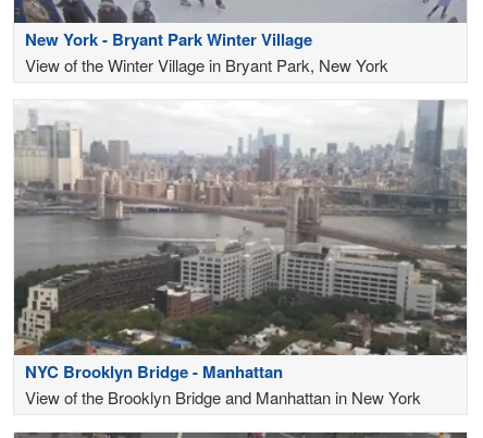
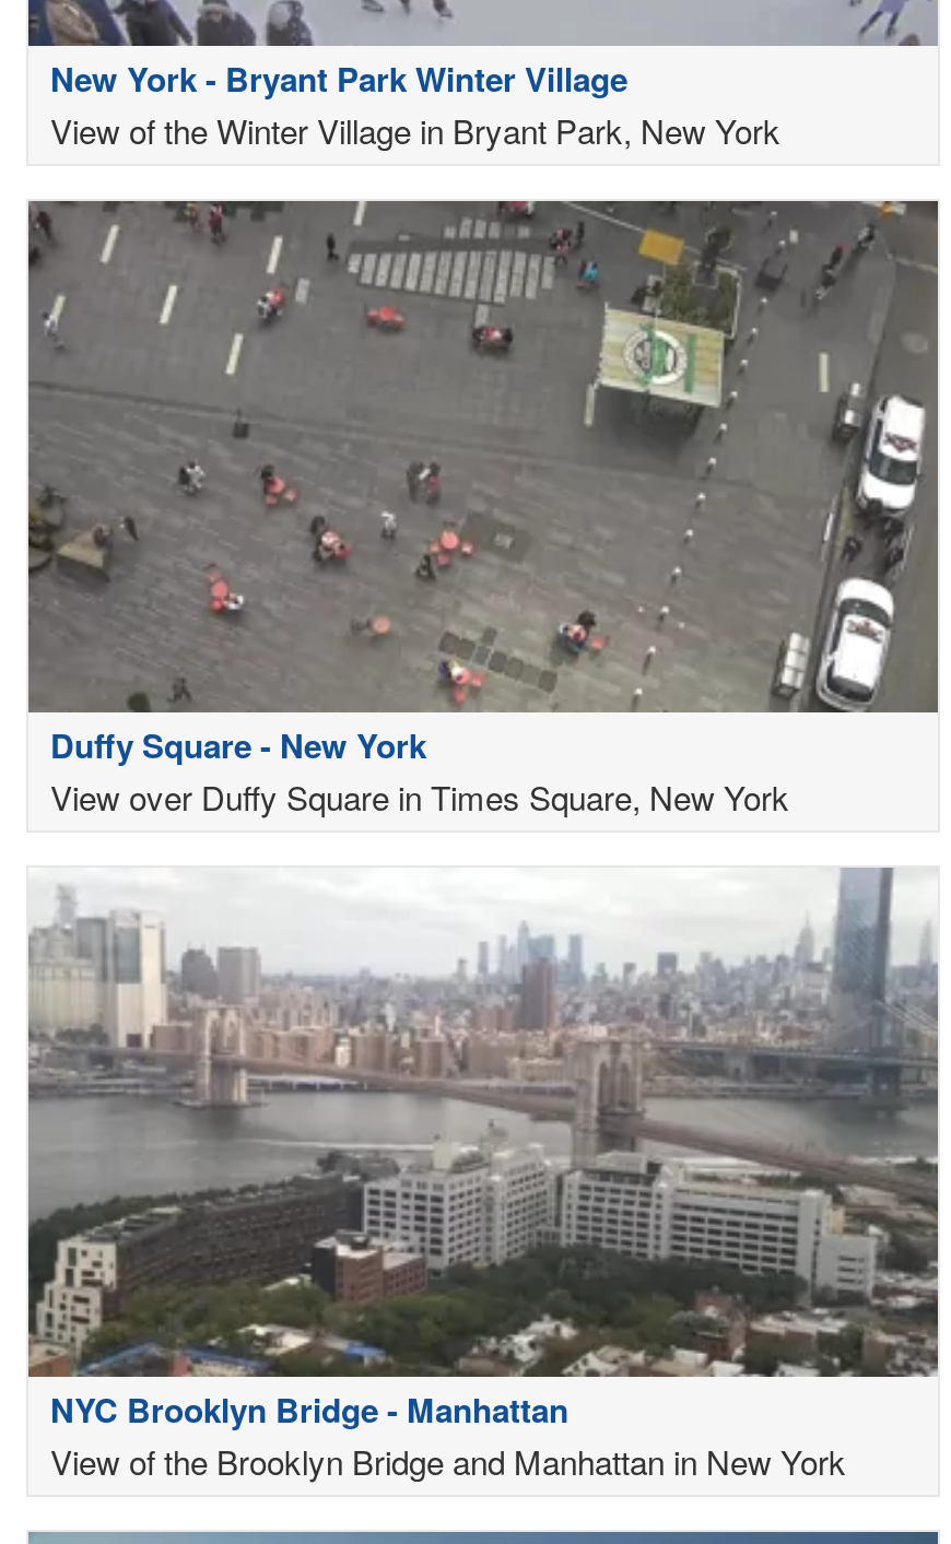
none -> [26,199,938,819] [image] | Duffy Square - New York | View over Duffy Square in Times Square, New York

